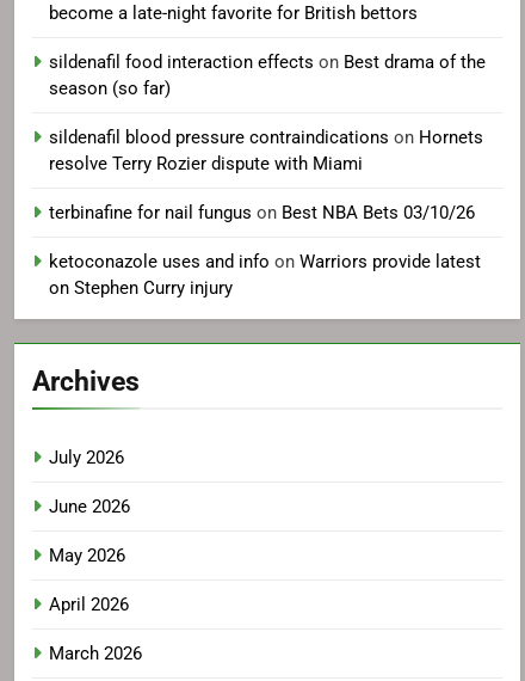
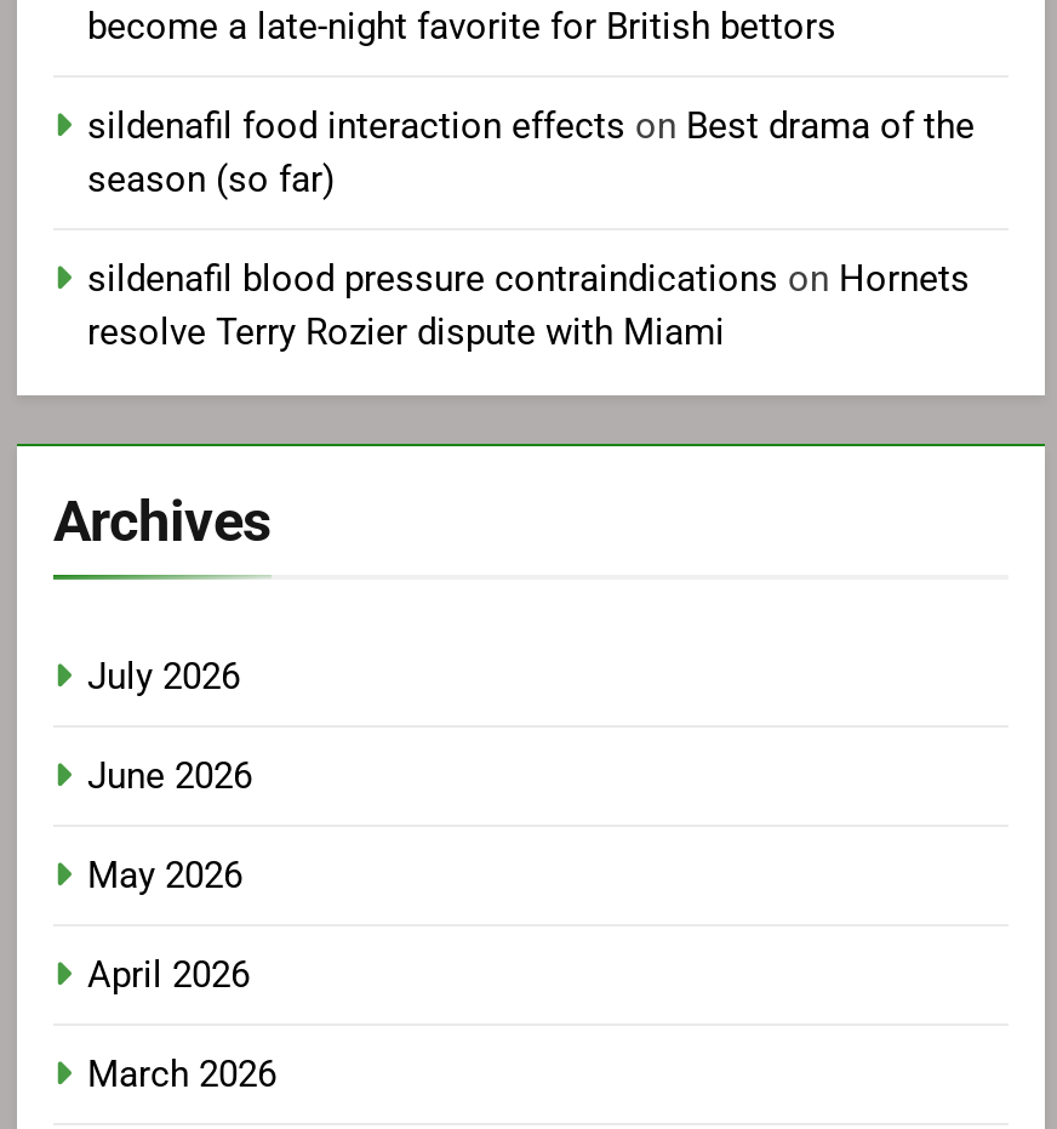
[49,202,481,299] terbinafine for nail fungus on Best NBA Bets 03/10/26 | ketoconazole uses and info on Warriors provide latest | on Stephen Curry injury -> none

